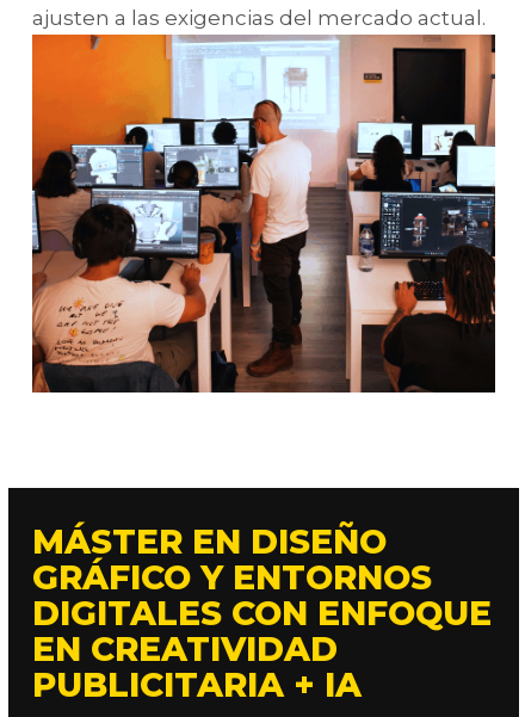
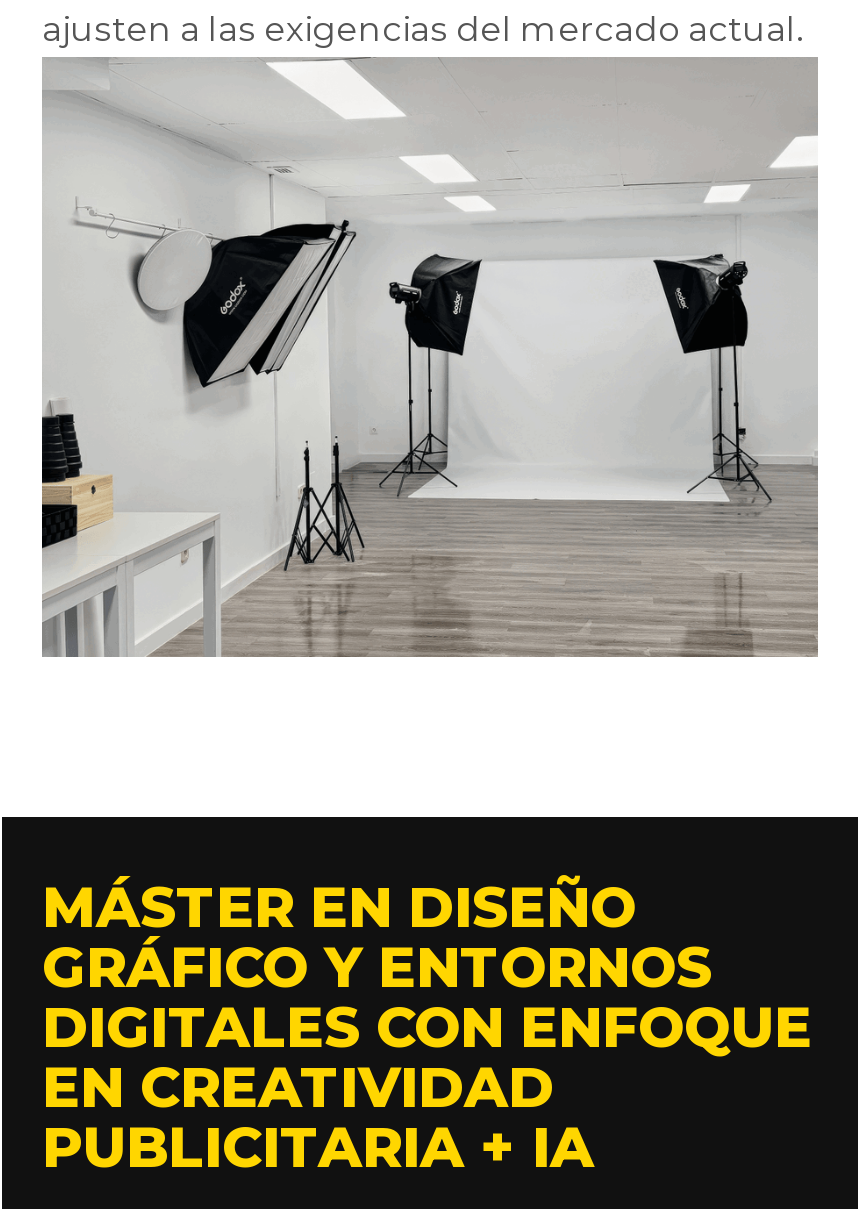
[31,33,496,394] [image] -> [40,57,818,659] [image]

